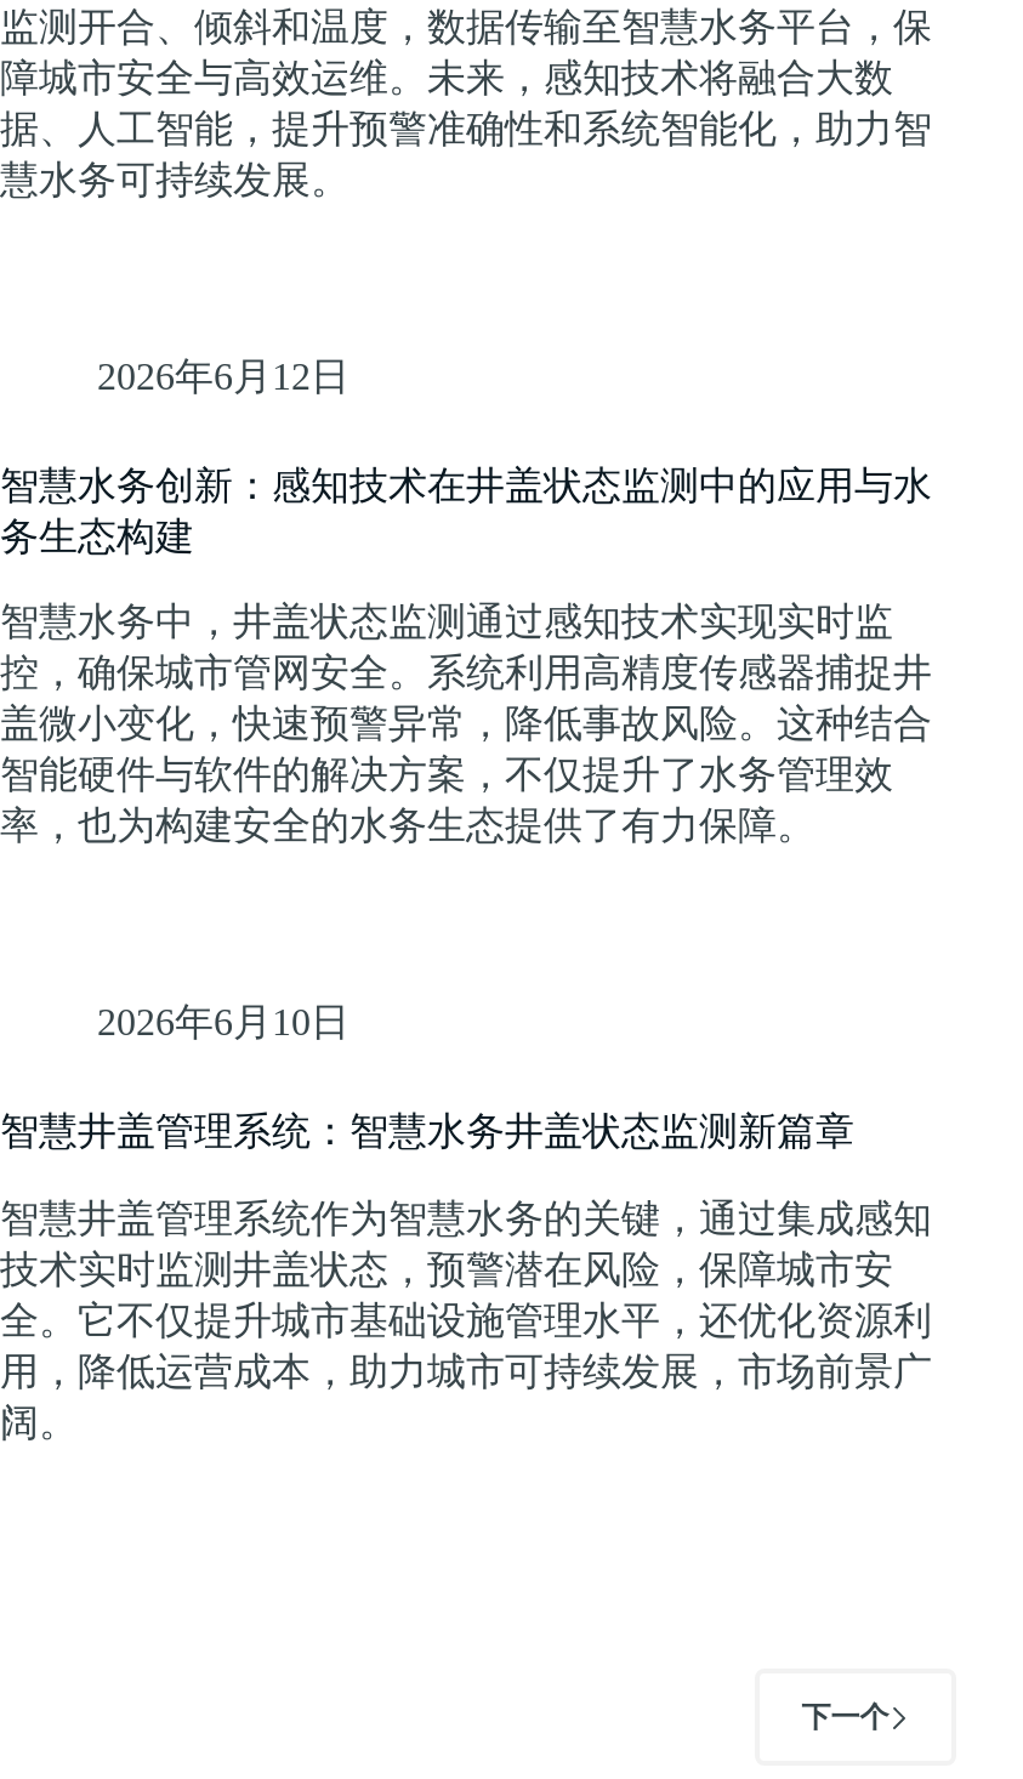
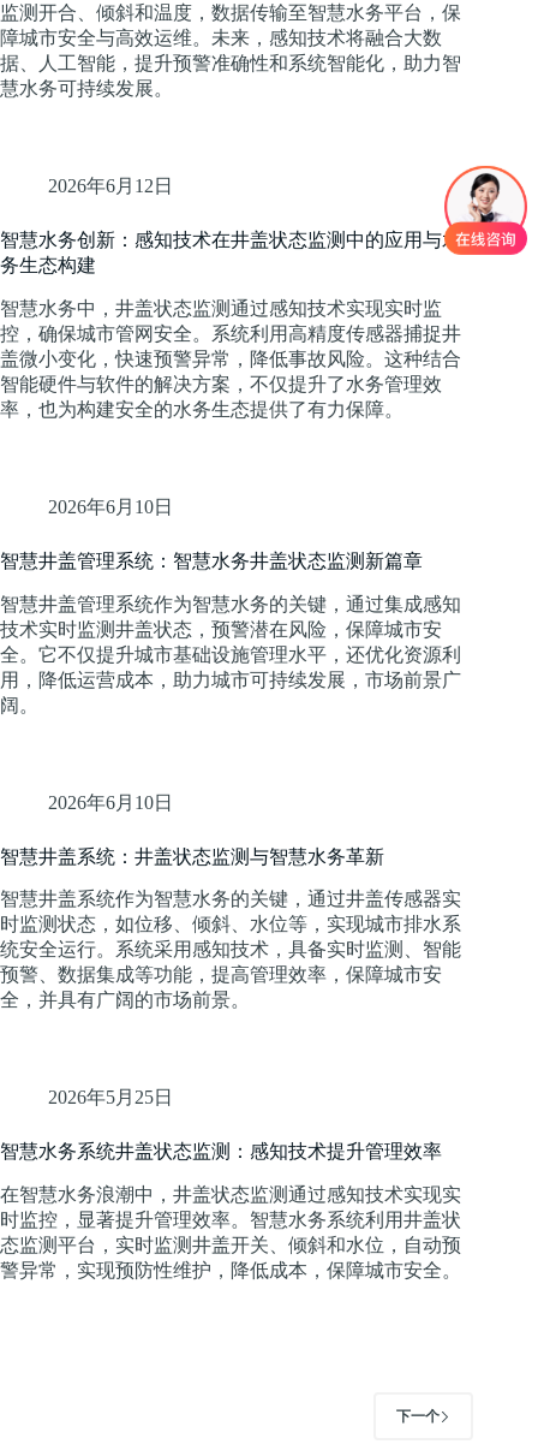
none -> [443,165,528,256] [image]
none -> [0,792,461,1010] 2026年6月10日 | 智慧井盖系统：井盖状态监测与智慧水务革新 | 智慧井盖系统作为智慧水务的关键，通过井盖传感器实 | 时监测状态，如位移、倾斜、水位等，实现城市排水系 | 统安全运行。系统采用感知技术，具备实时监测、智能 | 预警、数据集成等功能，提高管理效率，保障城市安 | 全，并具有广阔的市场前景。
none -> [0,1087,461,1281] 2026年5月25日 | 智慧水务系统井盖状态监测：感知技术提升管理效率 | 在智慧水务浪潮中，井盖状态监测通过感知技术实现实 | 时监控，显著提升管理效率。智慧水务系统利用井盖状 | 态监测平台，实时监测井盖开关、倾斜和水位，自动预 | 警异常，实现预防性维护，降低成本，保障城市安全。

